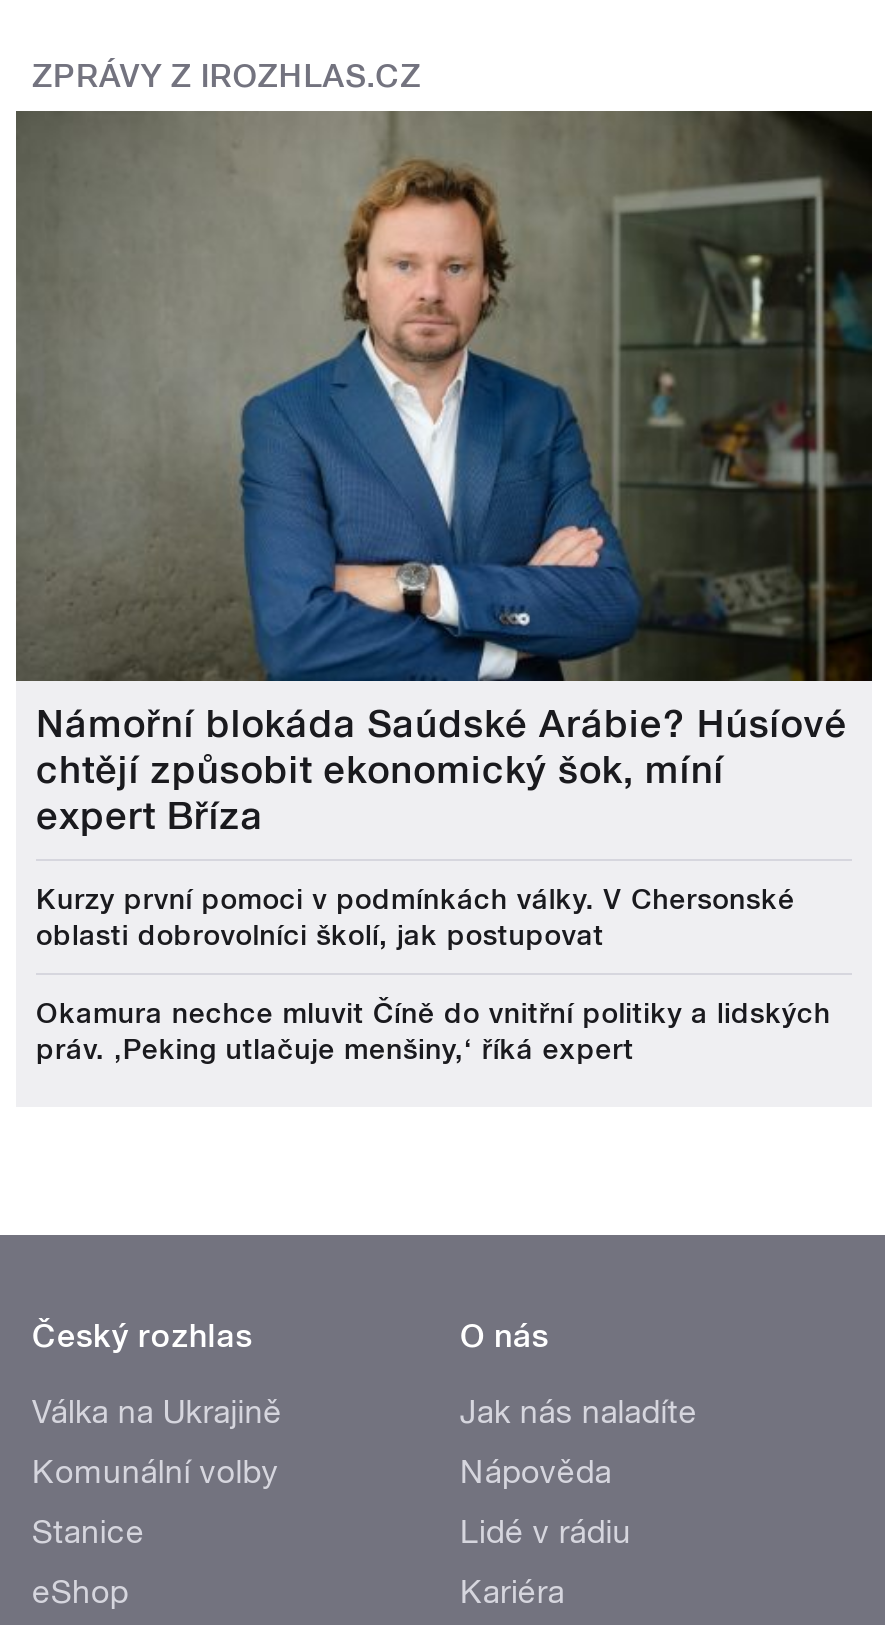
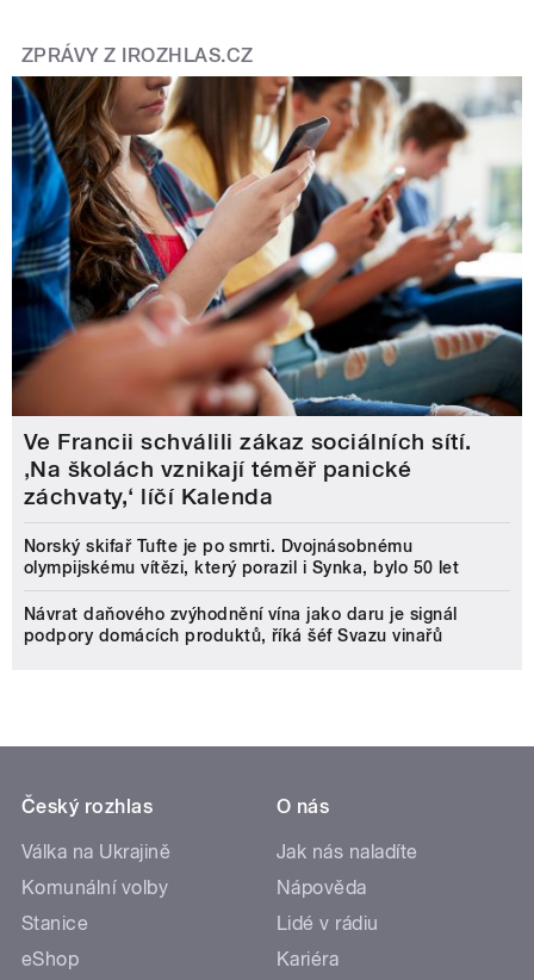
[14,109,874,840] [image] | Námořní blokáda Saúdské Arábie? Húsíové | chtějí způsobit ekonomický šok, míní | expert Bříza -> [11,75,523,511] [image] | Ve Francii schválili zákaz sociálních sítí. | ‚Na školách vznikají téměř panické | záchvaty,‘ líčí Kalenda
[36,884,795,952] Kurzy první pomoci v podmínkách války. V Chersonské | oblasti dobrovolníci školí, jak postupovat -> [24,537,459,577] Norský skifař Tufte je po smrti. Dvojnásobnému | olympijskému vítězi, který porazil i Synka, bylo 50 let
[36,998,831,1066] Okamura nechce mluvit Číně do vnitřní politiky a lidských | práv. ‚Peking utlačuje menšiny,‘ říká expert -> [24,605,457,645] Návrat daňového zvýhodnění vína jako daru je signál | podpory domácích produktů, říká šéf Svazu vinařů

